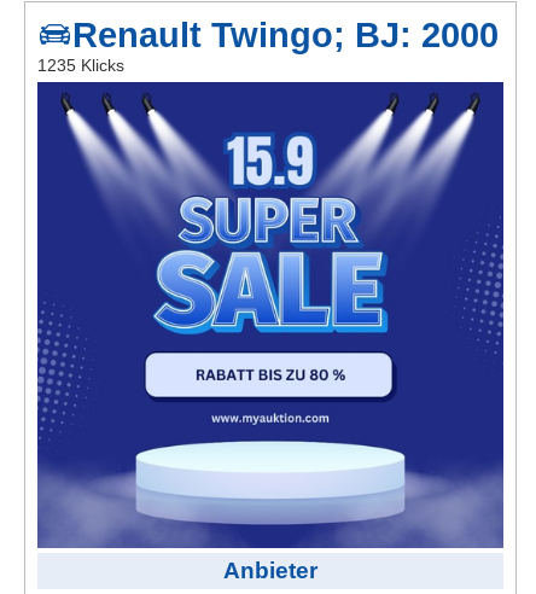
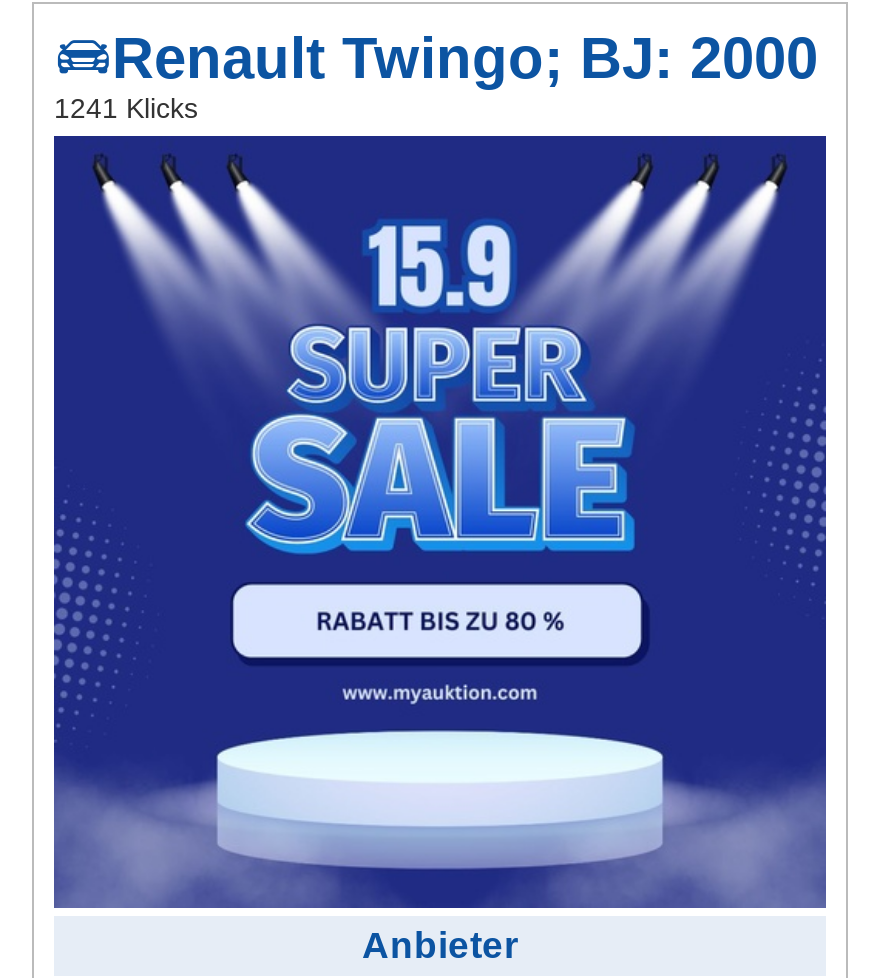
[37,56,124,75] 1235 Klicks -> [54,92,198,124] 1241 Klicks

